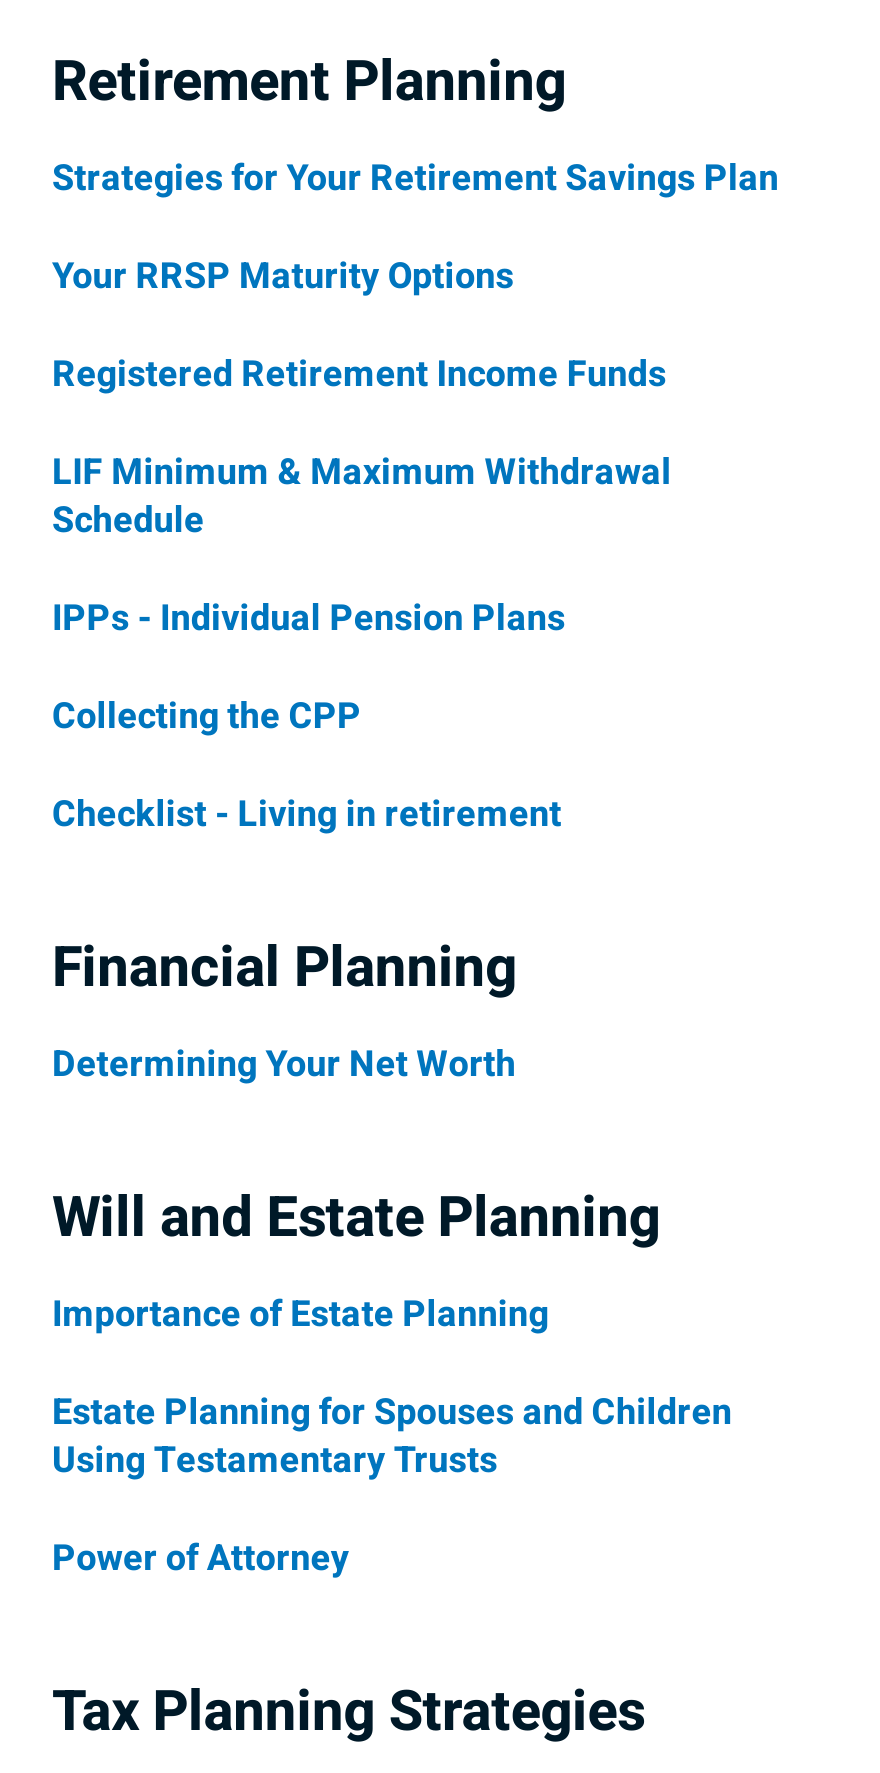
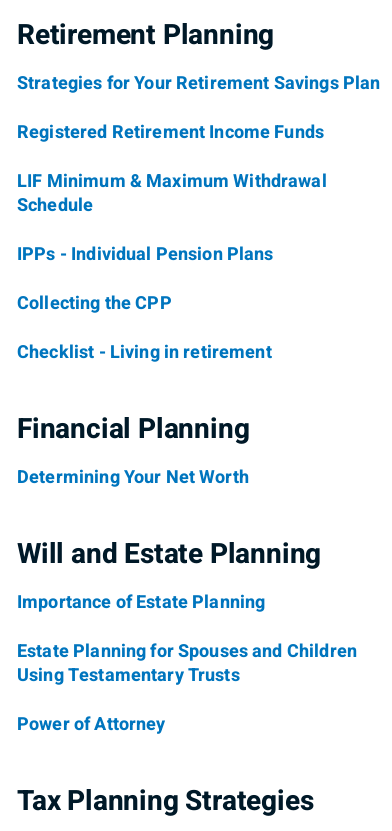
[52,251,514,305] Your RRSP Maturity Options -> none

